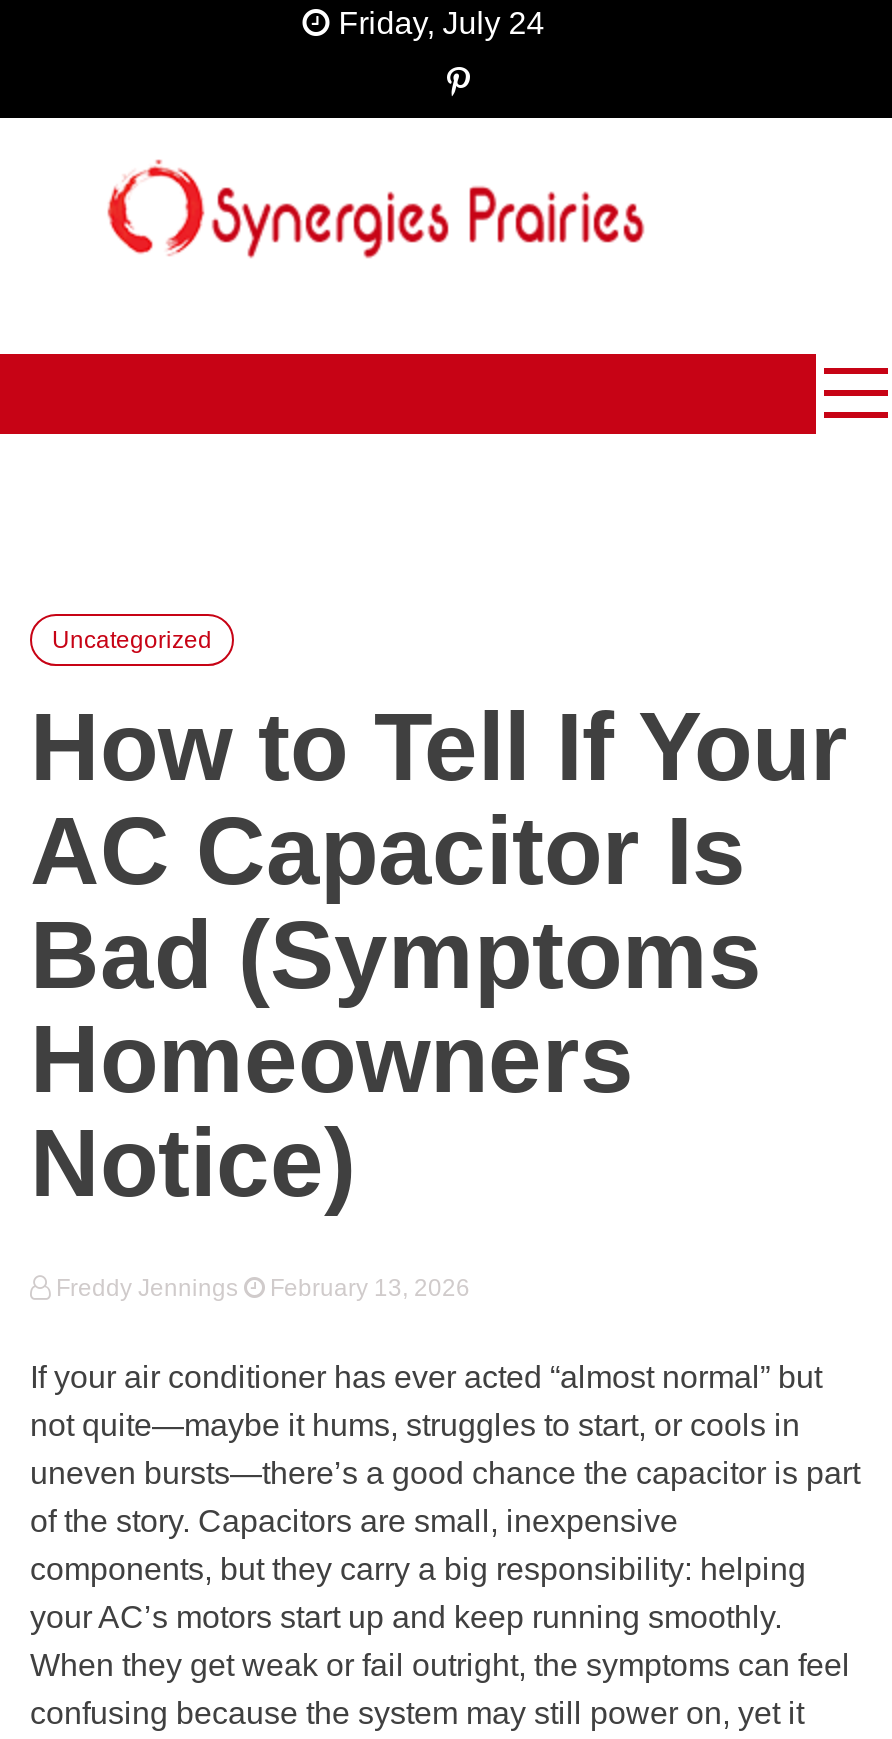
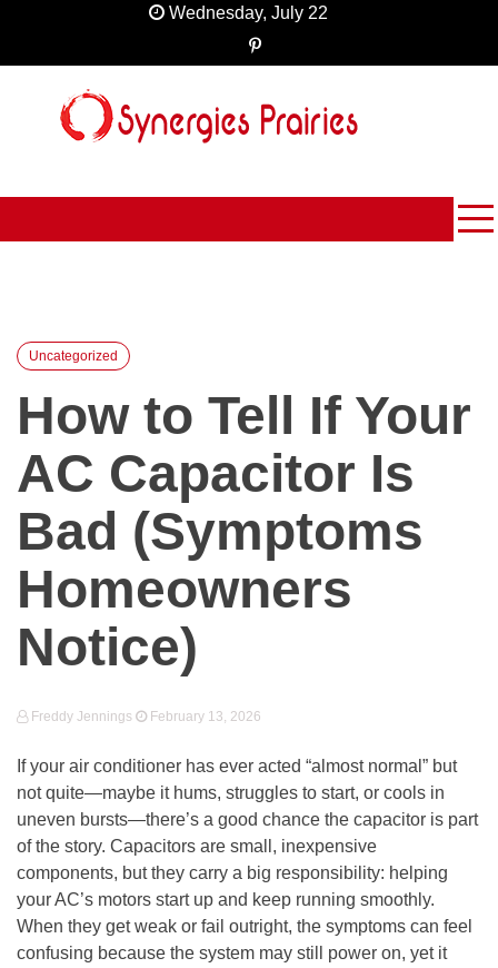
[331,6,545,40] Friday, July 24 -> [164,3,327,22] Wednesday, July 22

